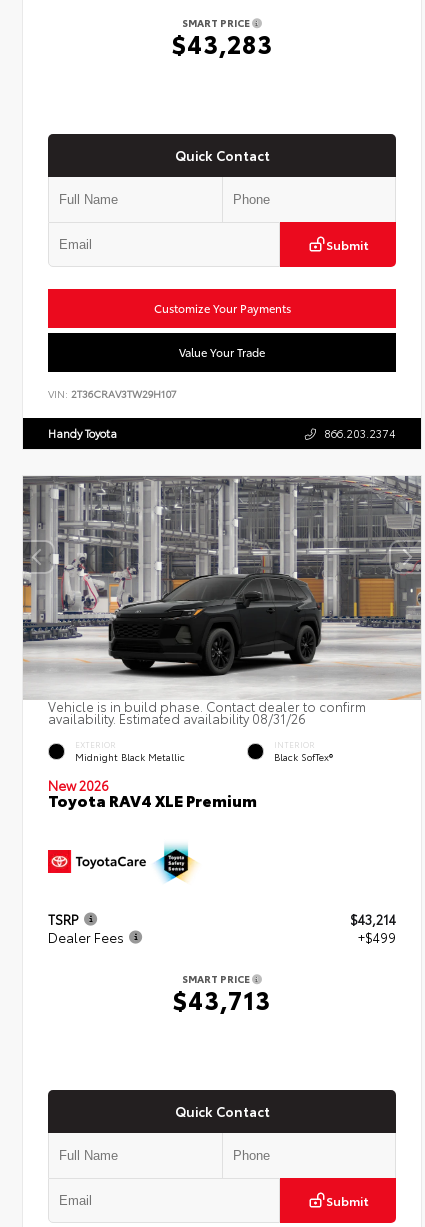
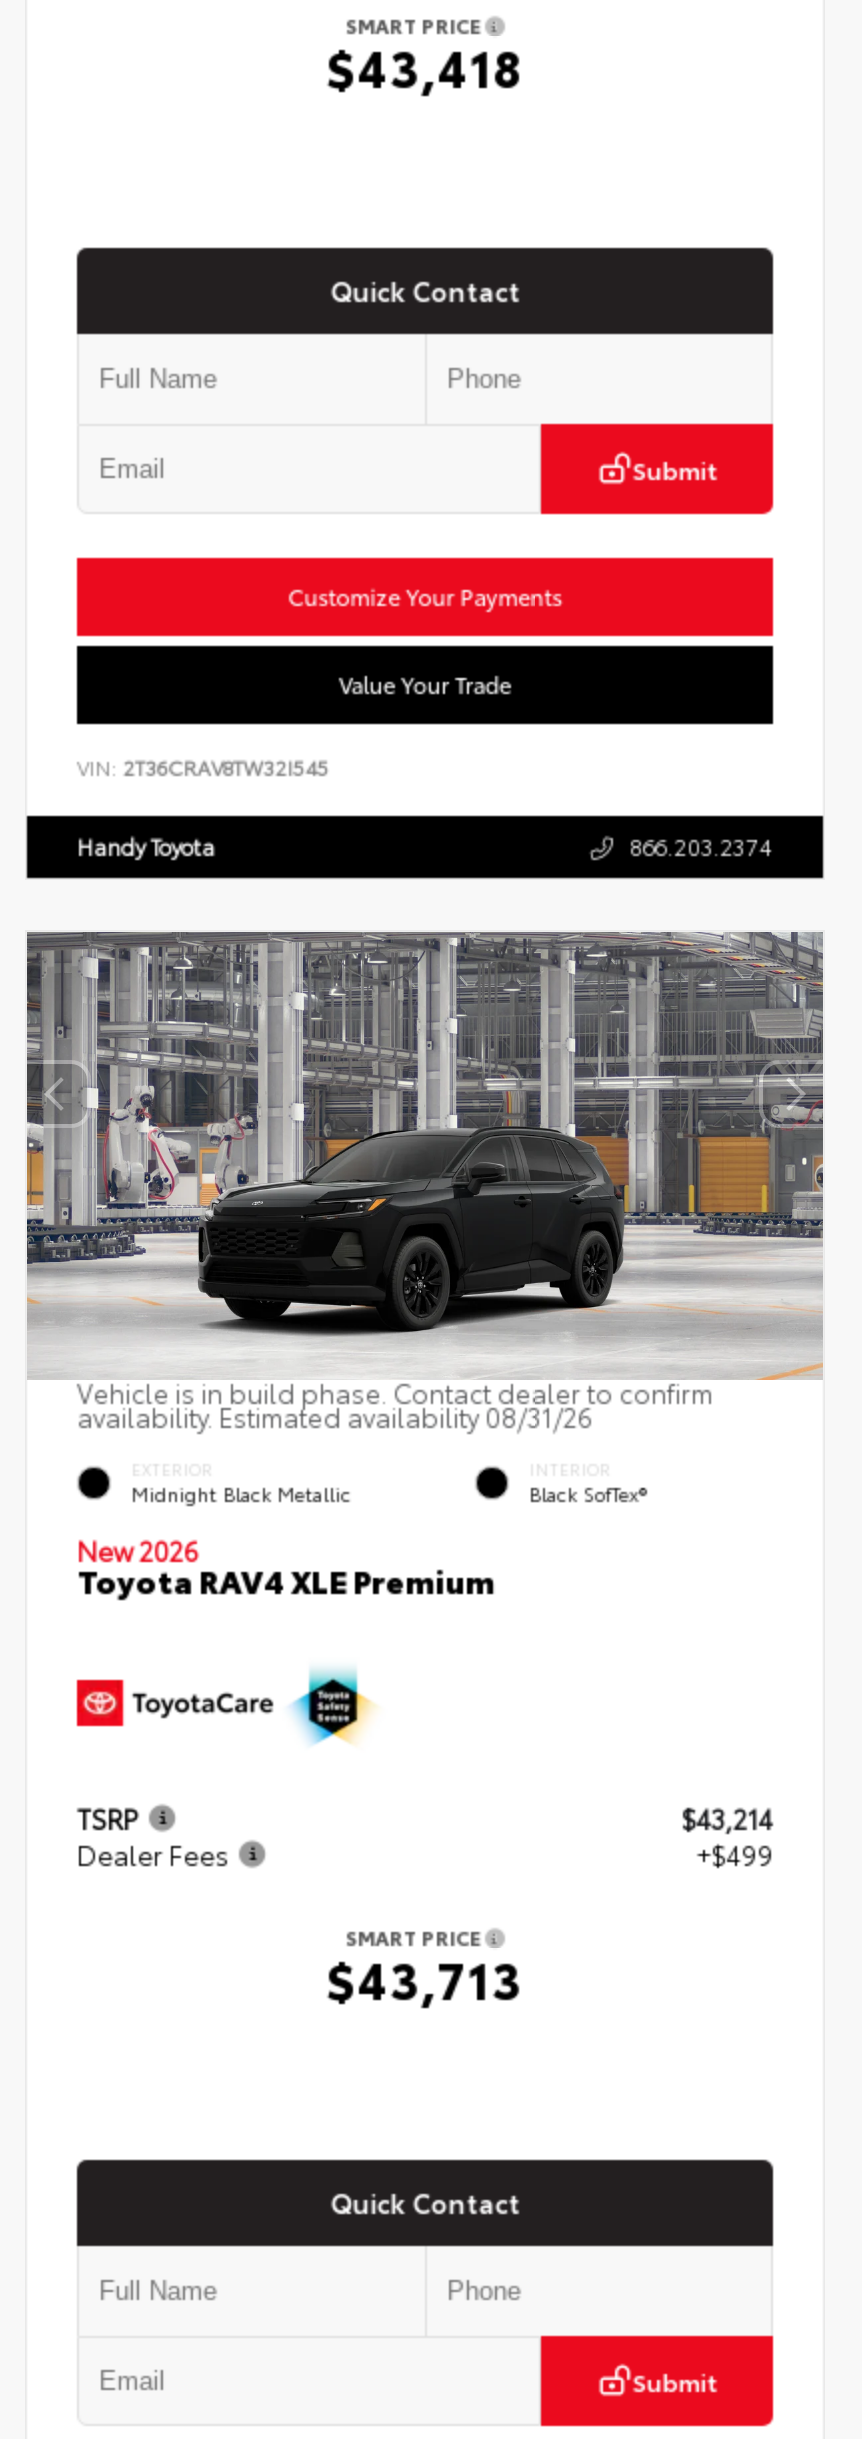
[171,26,272,60] $43,283 -> [327,32,523,100] $43,418
[48,387,177,402] VIN: 2T36CRAV3TW29H107 -> [77,754,329,784] VIN: 2T36CRAV8TW32I545

